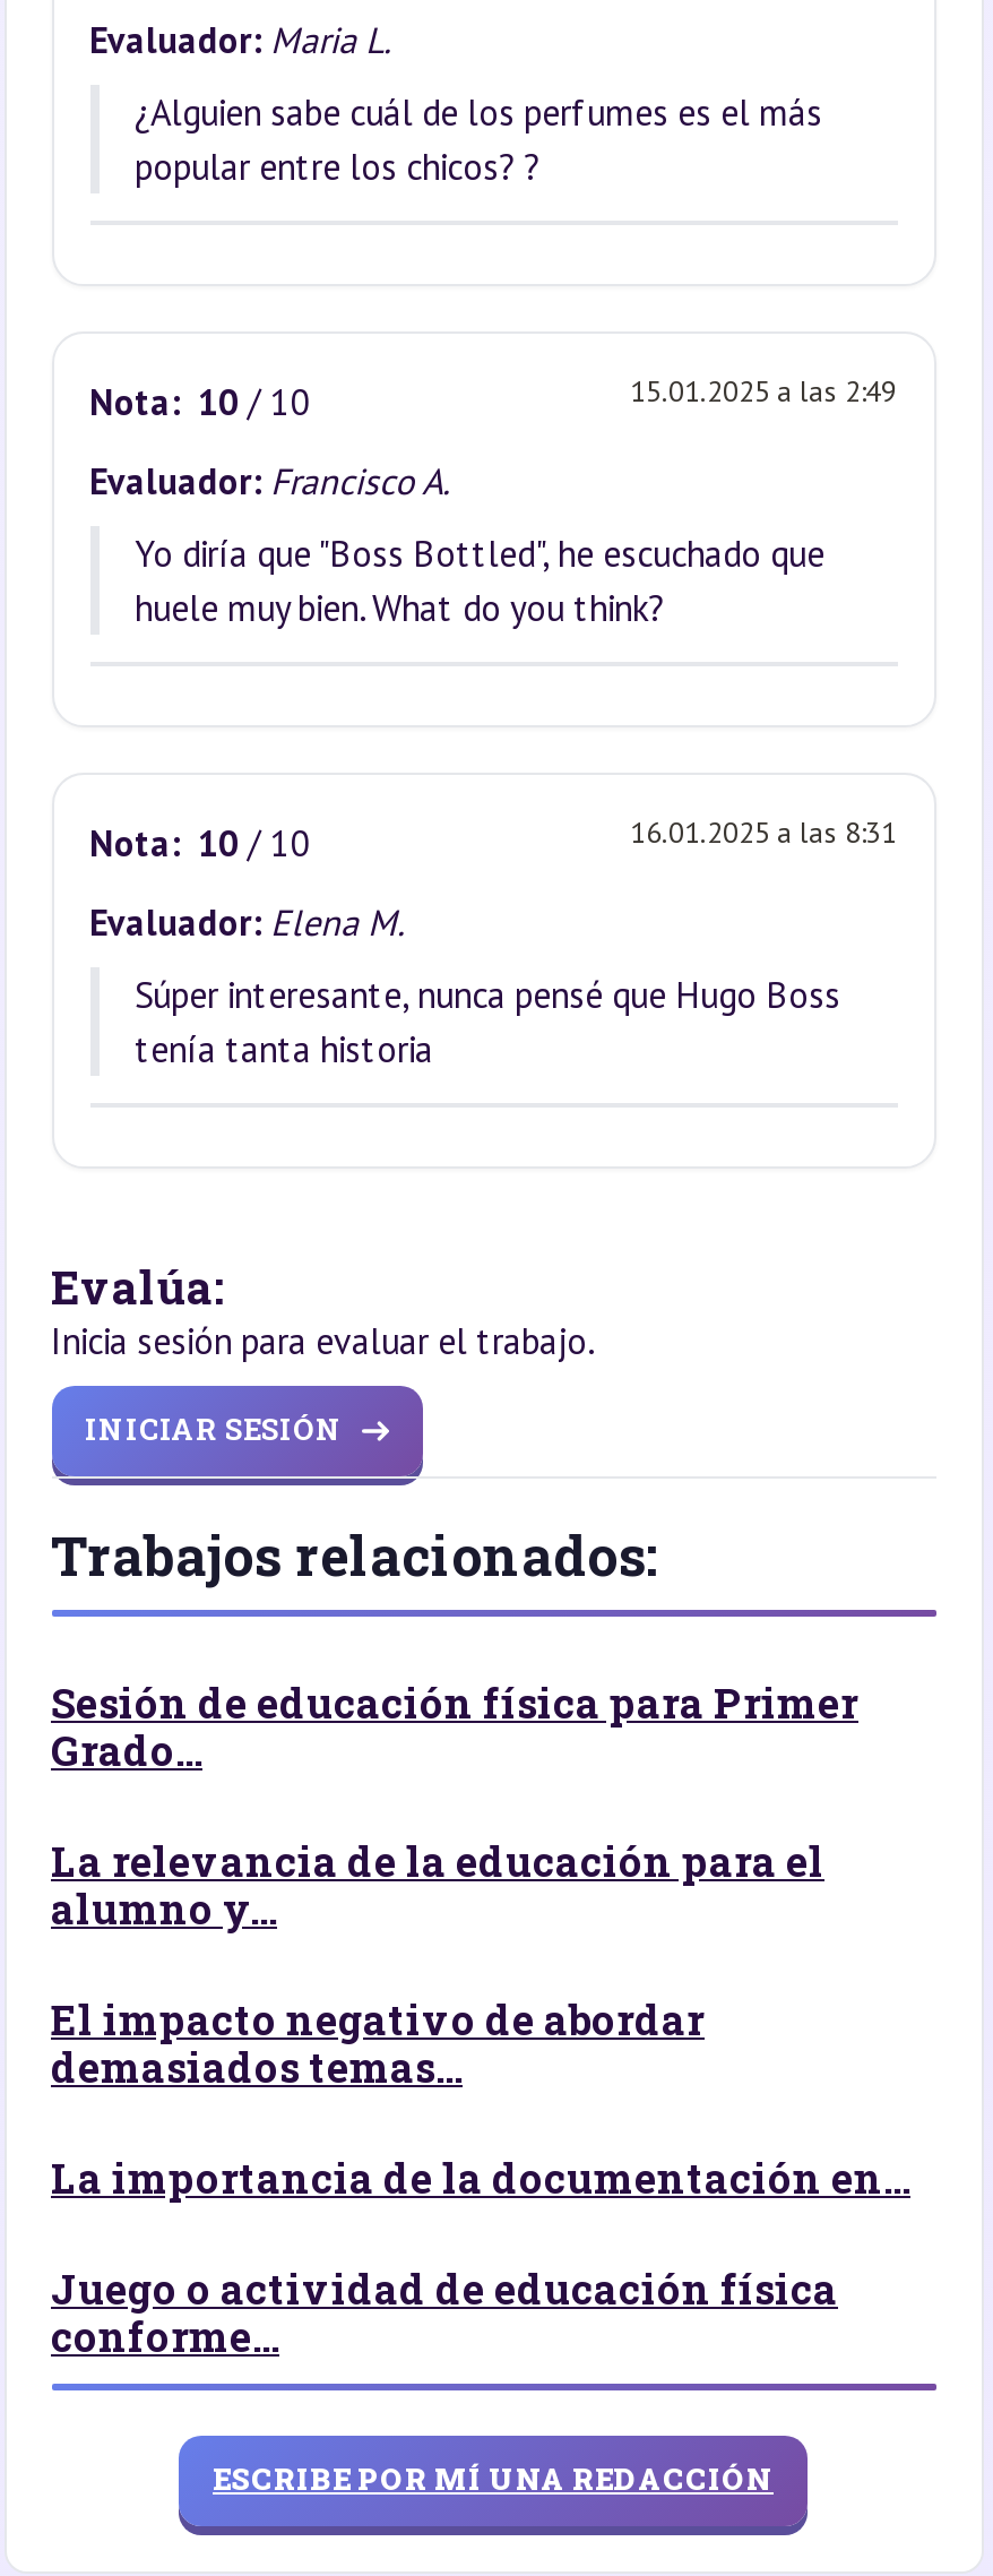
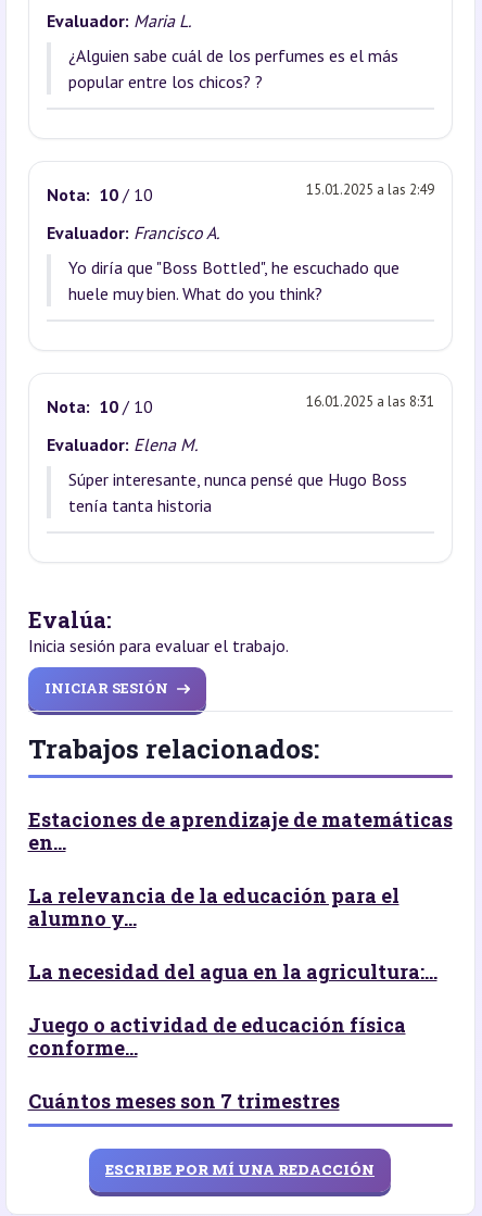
[51,1675,858,1777] Sesión de educación física para Primer | Grado... -> [28,806,452,855] Estaciones de aprendizaje de matemáticas | en...
[51,1992,910,2205] El impacto negativo de abordar | demasiados temas... | La importancia de la documentación en... -> [28,958,437,984] La necesidad del agua en la agricultura:...
moved [51,2261,838,2363] -> [28,1012,405,1060]: Juego o actividad de educación física | conforme...
none -> [28,1088,339,1114] Cuántos meses son 7 trimestres

